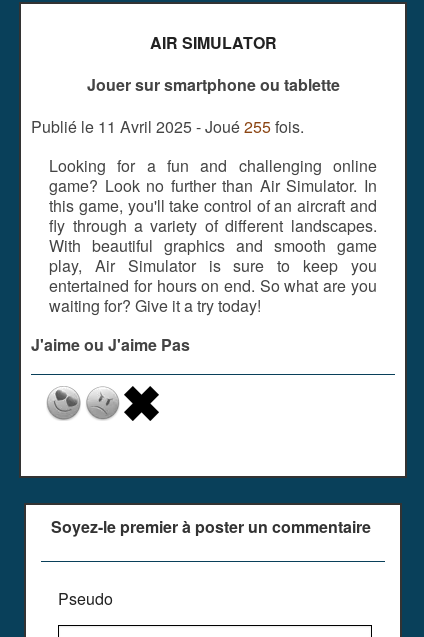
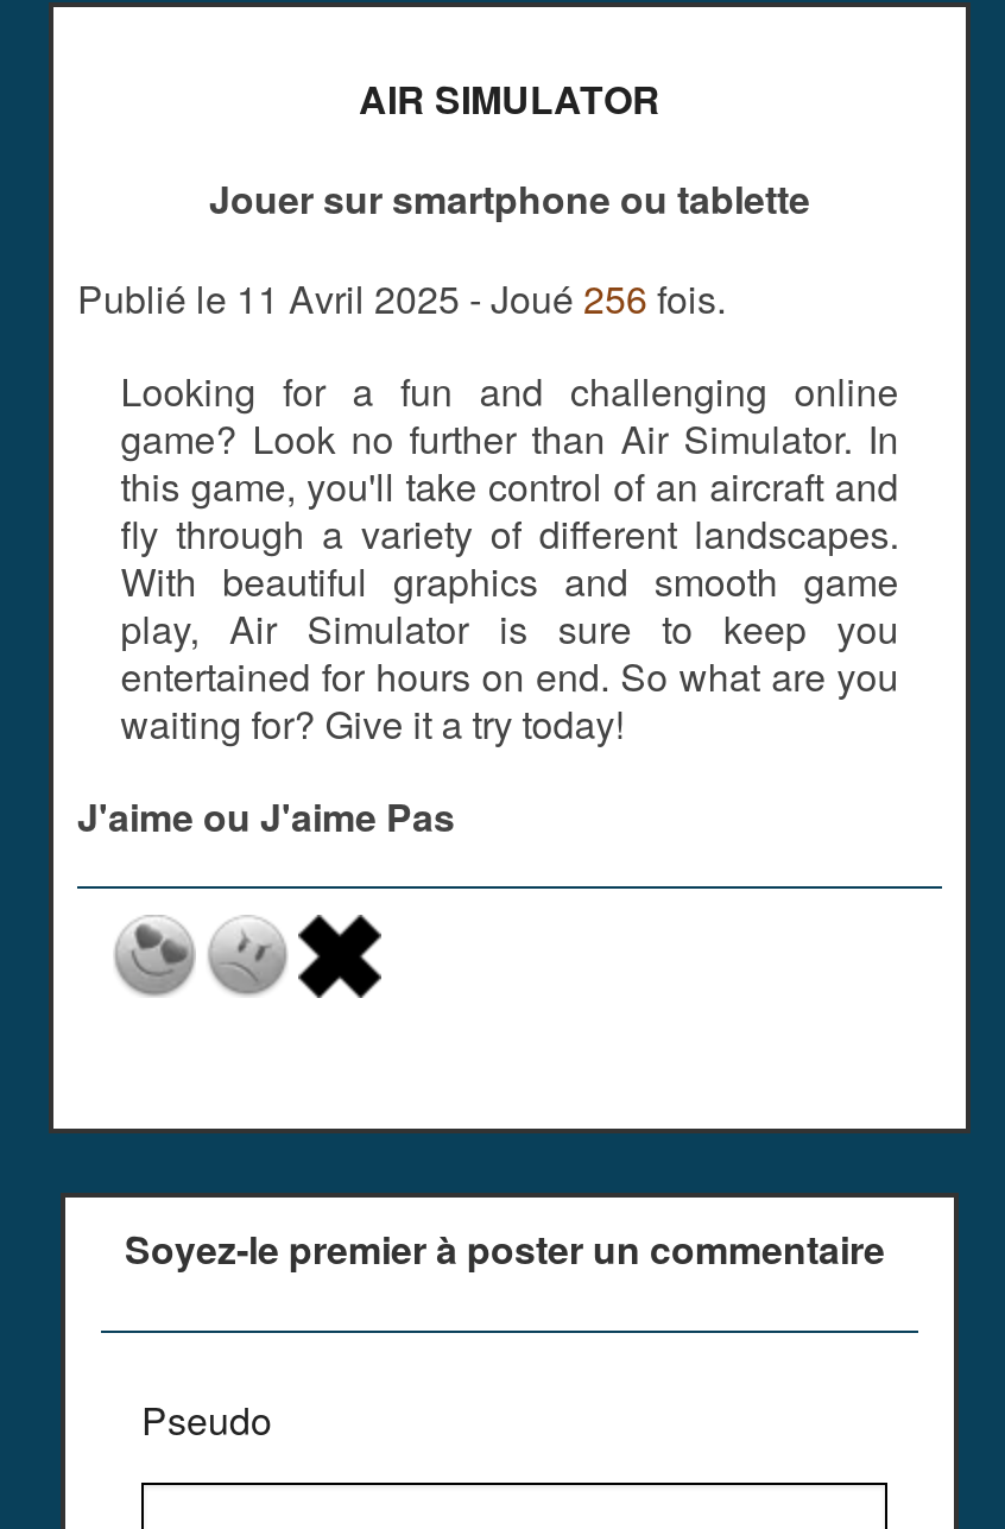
[31,115,304,138] Publié le 11 Avril 2025 - Joué 255 fois. -> [77,271,726,326] Publié le 11 Avril 2025 - Joué 256 fois.

